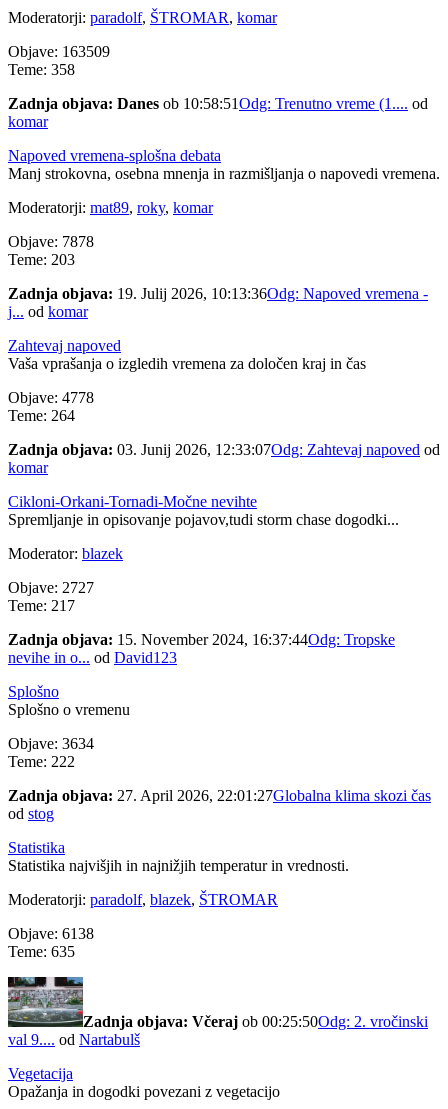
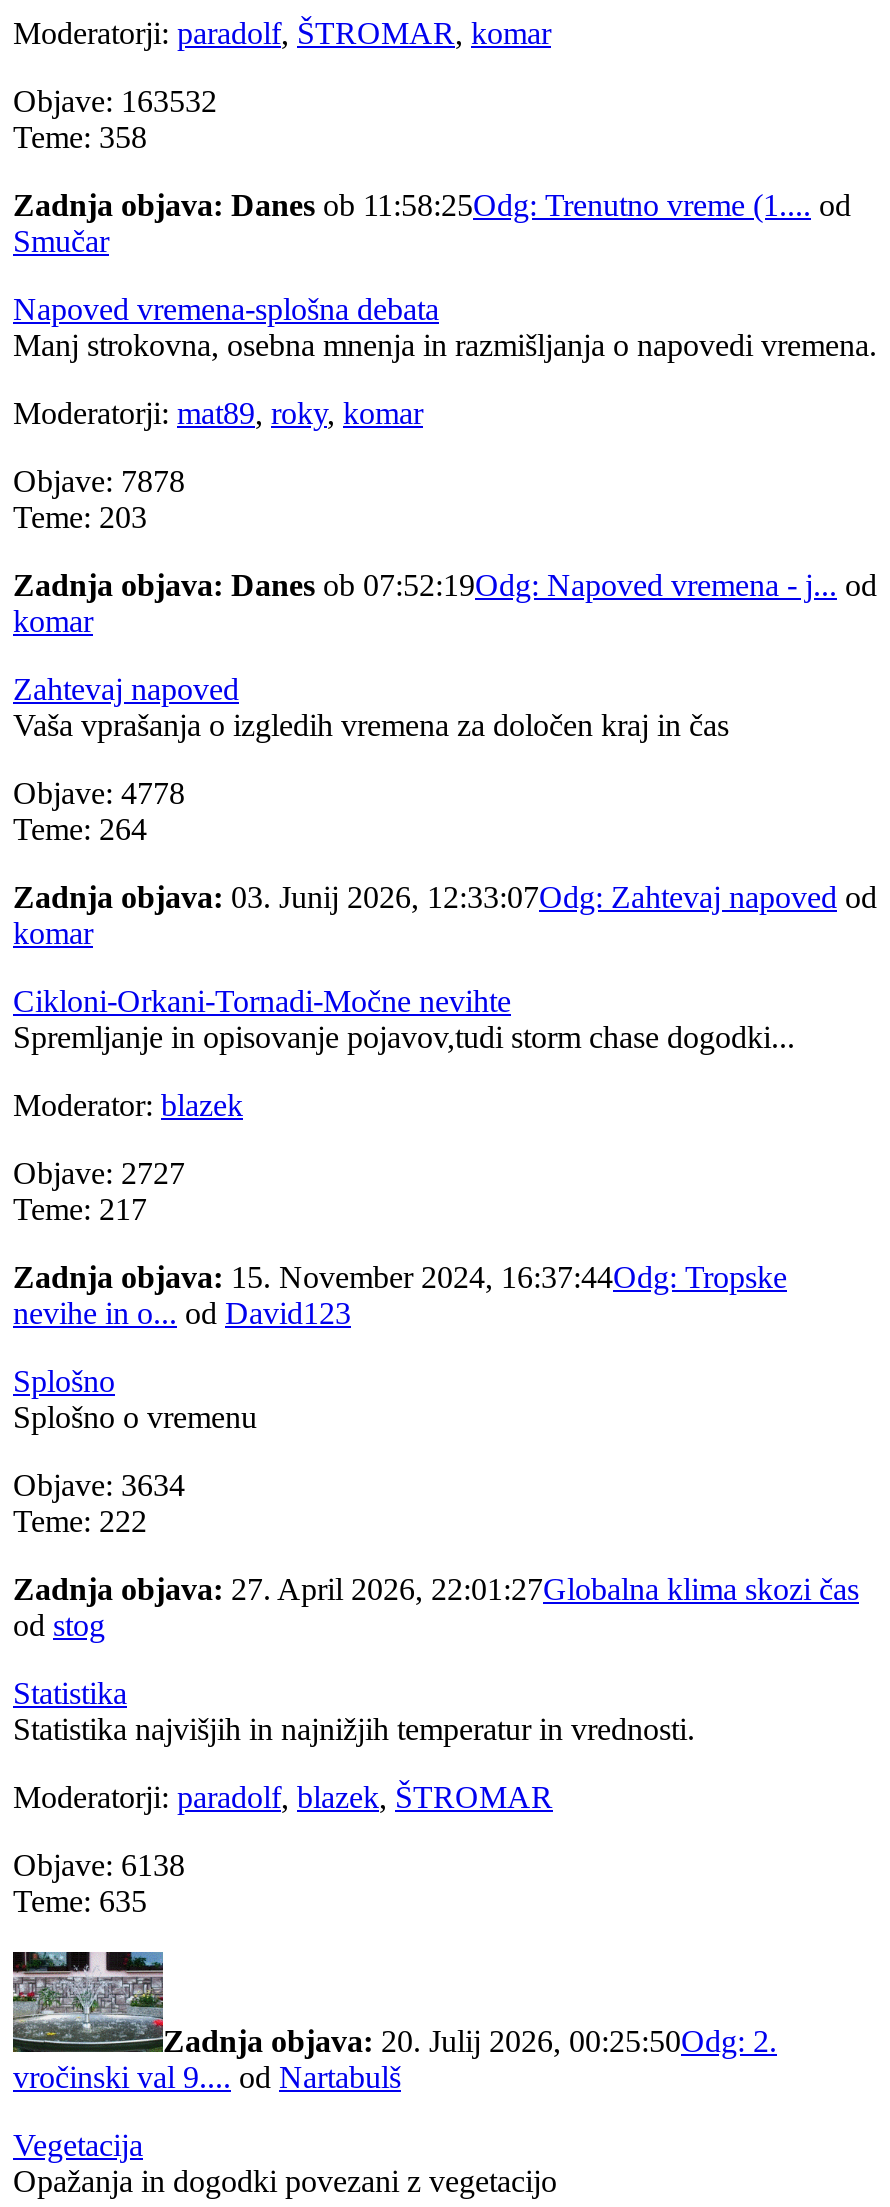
[8,43,110,60] Objave: 163509 -> [13,83,217,117] Objave: 163532
[8,95,428,130] Zadnja objava: Danes ob 10:58:51Odg: Trenutno vreme (1.... od | komar -> [13,187,851,257] Zadnja objava: Danes ob 11:58:25Odg: Trenutno vreme (1.... od | Smučar
[8,285,428,320] Zadnja objava: 19. Julij 2026, 10:13:36Odg: Napoved vremena - | j... odkomar -> [13,567,877,637] Zadnja objava: Danes ob 07:52:19Odg: Napoved vremena - j... od | komar
[8,1012,428,1047] Zadnja objava: Včeraj ob 00:25:50Odg: 2. vročinski | val 9.... od Nartabulš -> [13,2023,777,2093] Zadnja objava: 20. Julij 2026, 00:25:50Odg: 2. | vročinski val 9.... od Nartabulš

